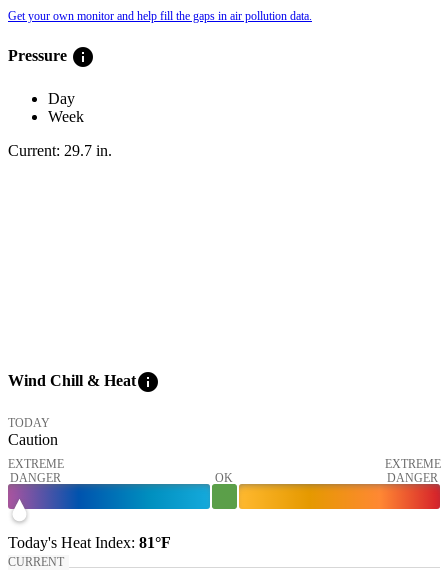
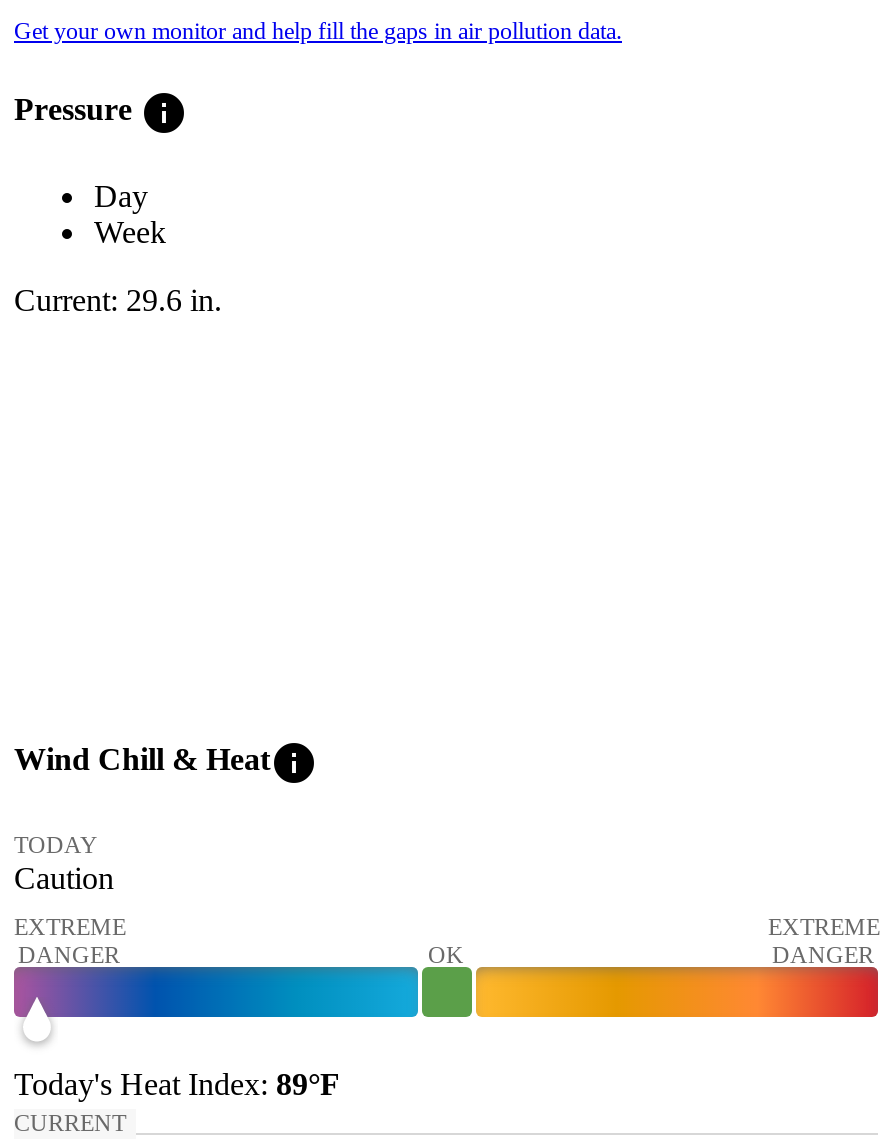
[8,142,112,159] Current: 29.7 in. -> [14,283,222,317] Current: 29.6 in.
[8,533,171,550] Today's Heat Index: 81°F -> [14,1066,340,1100] Today's Heat Index: 89°F

